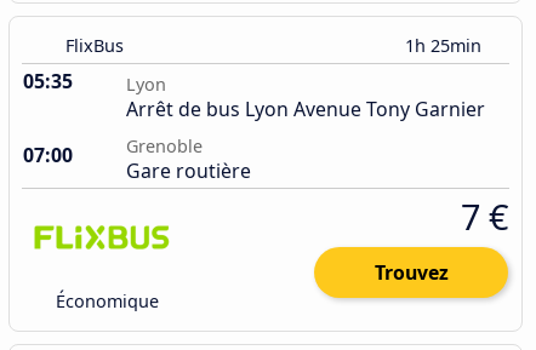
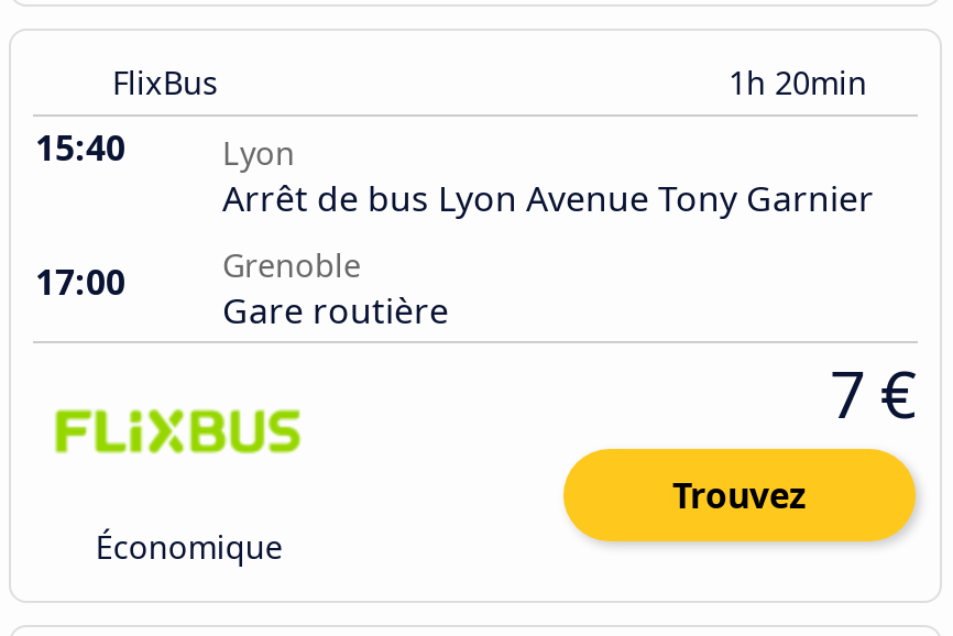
[405,34,486,57] 1h 25min -> [729,62,876,104] 1h 20min
[23,68,73,95] 05:35 -> [35,124,125,172] 15:40
[23,142,73,169] 07:00 -> [35,258,125,306] 17:00

